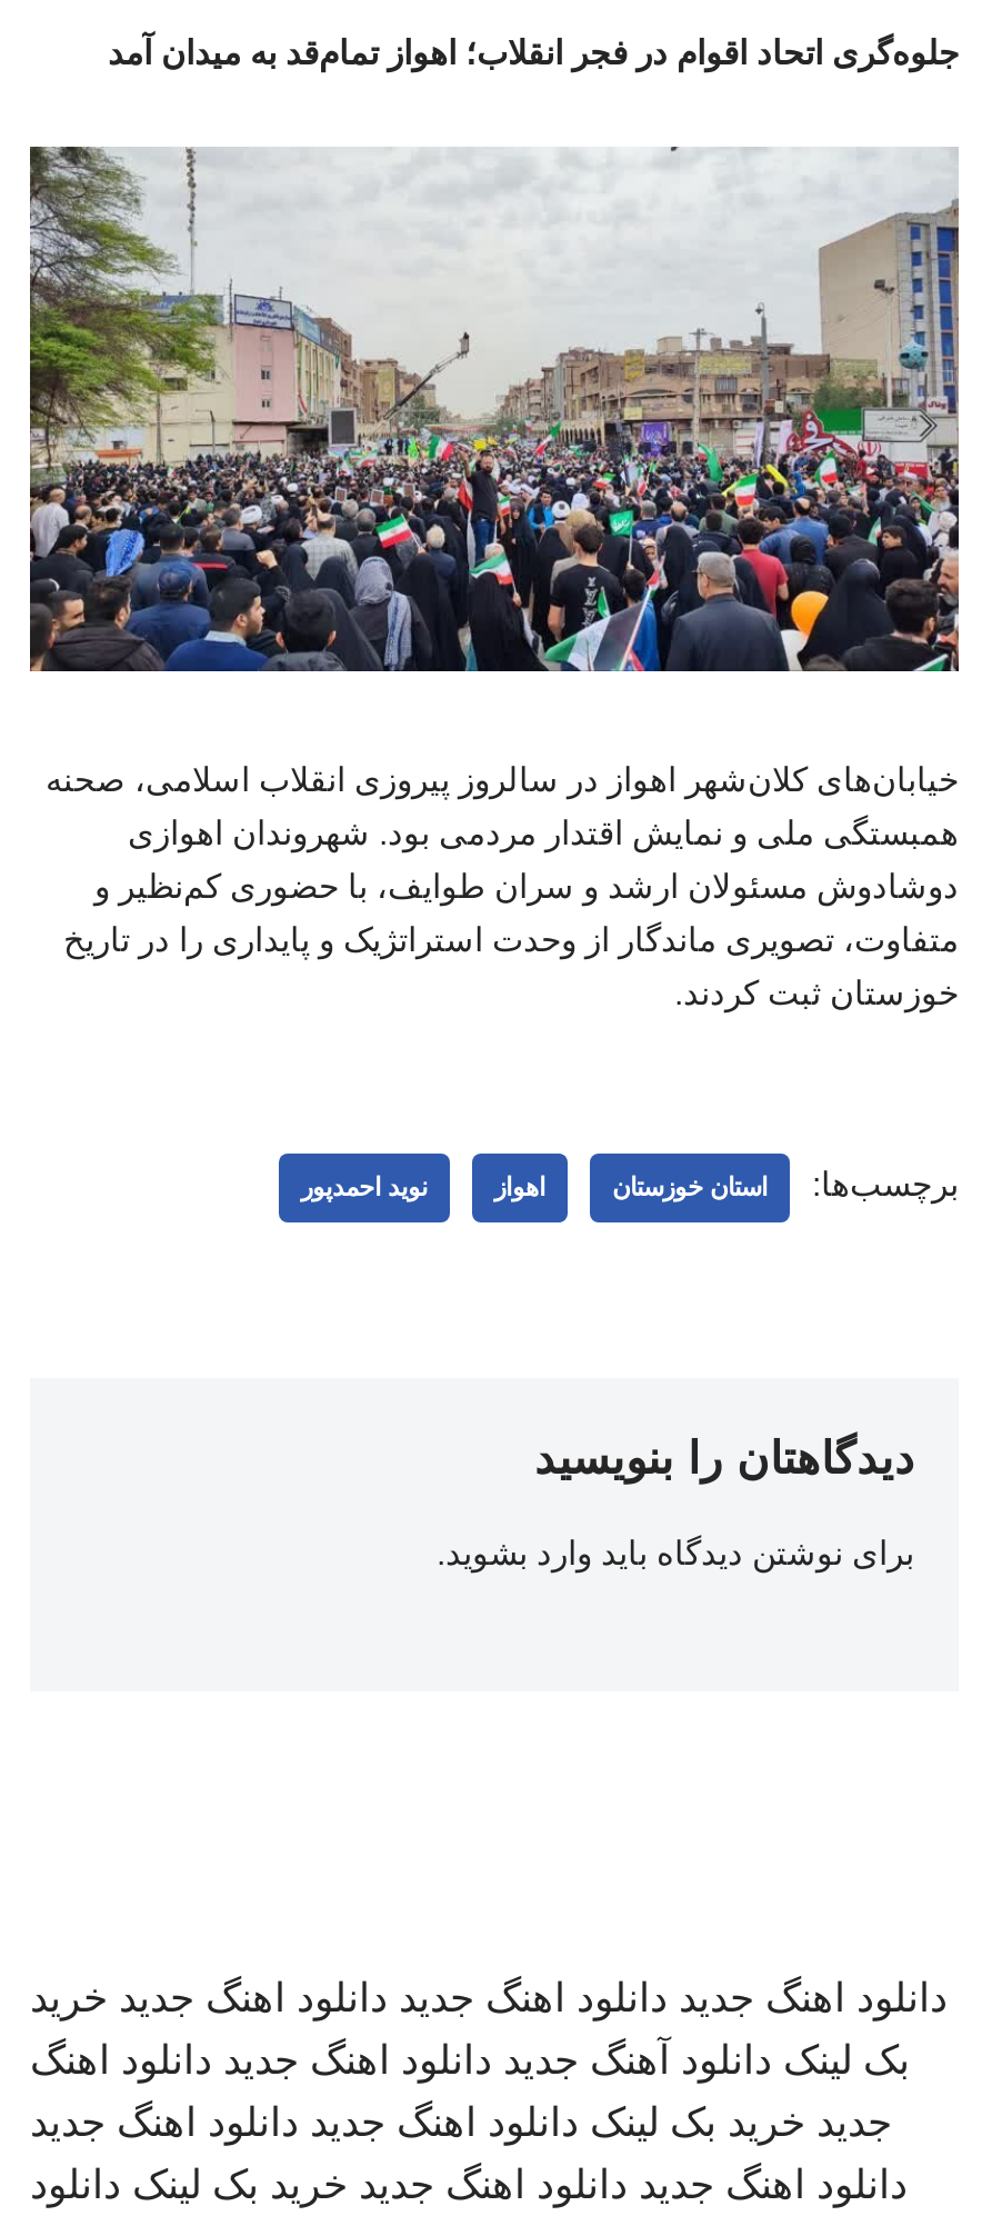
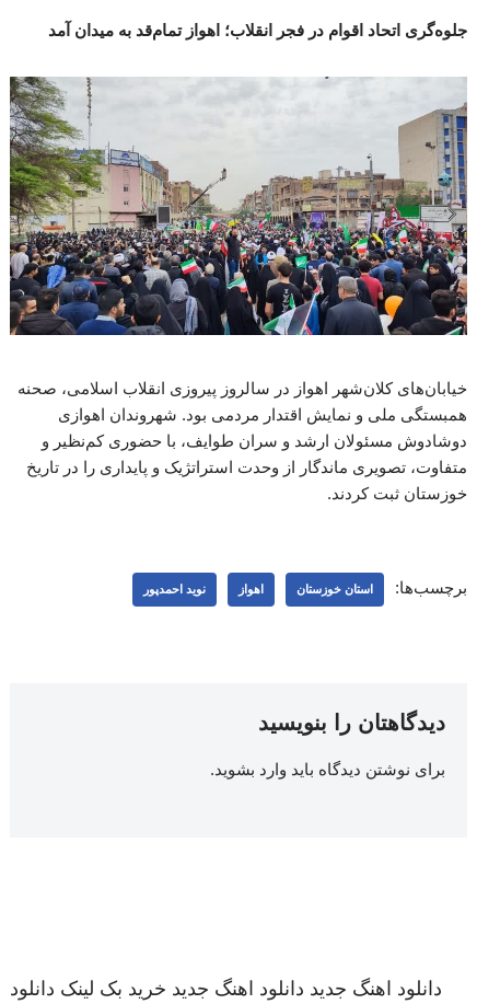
[30,1976,948,2145] دانلود اهنگ جدید دانلود اهنگ جدید دانلود اهنگ جدید خرید | بک لینک دانلود آهنگ جدید دانلود اهنگ جدید دانلود اهنگ | جدید خرید بک لینک دانلود اهنگ جدید دانلود اهنگ جدید -> none

